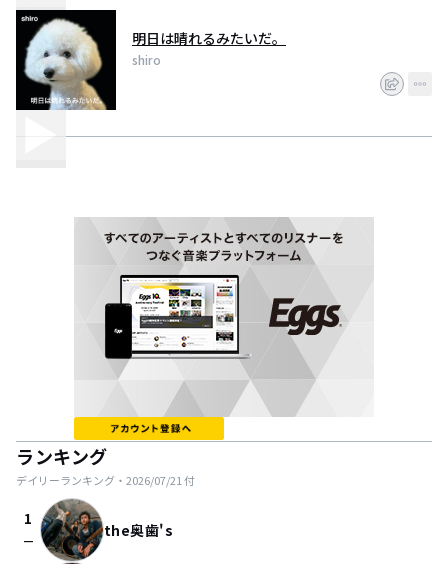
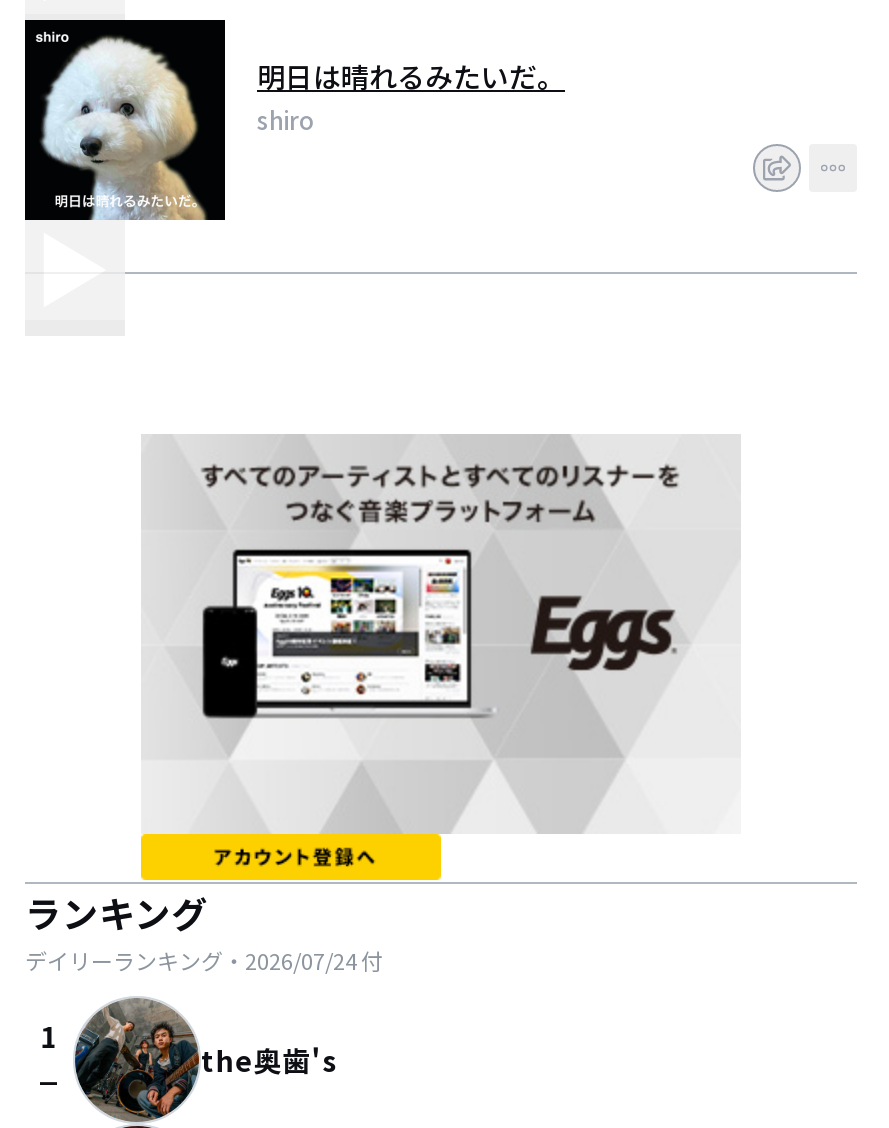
[16,472,195,488] デイリーランキング・2026/07/21付 -> [25,944,383,976] デイリーランキング・2026/07/24付

